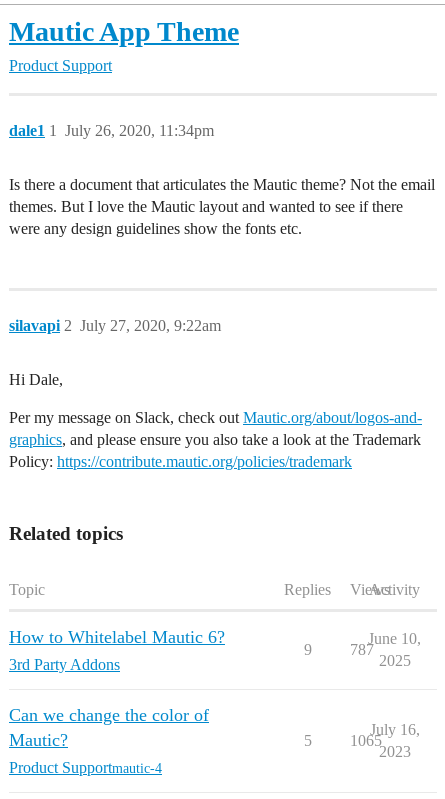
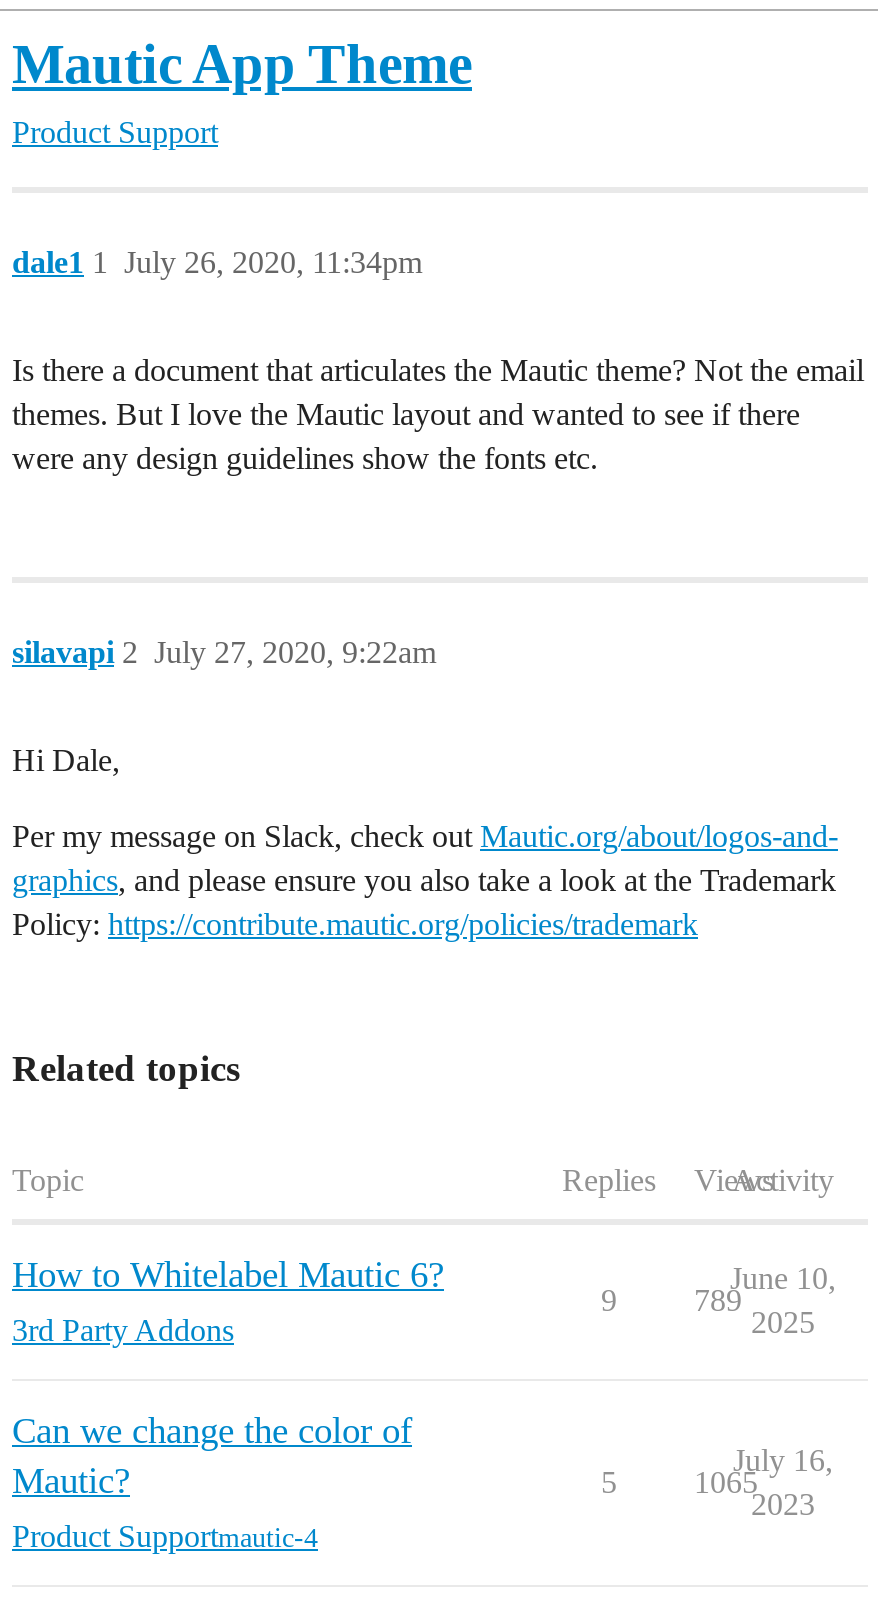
[350,641,374,658] 787 -> [694,1283,742,1317] 789

